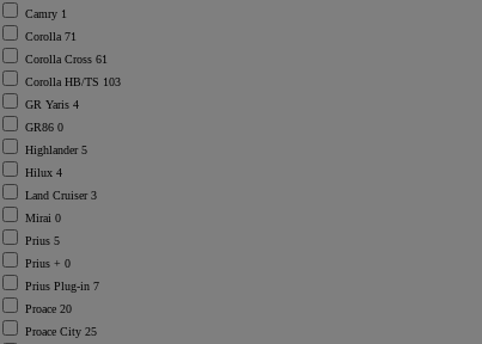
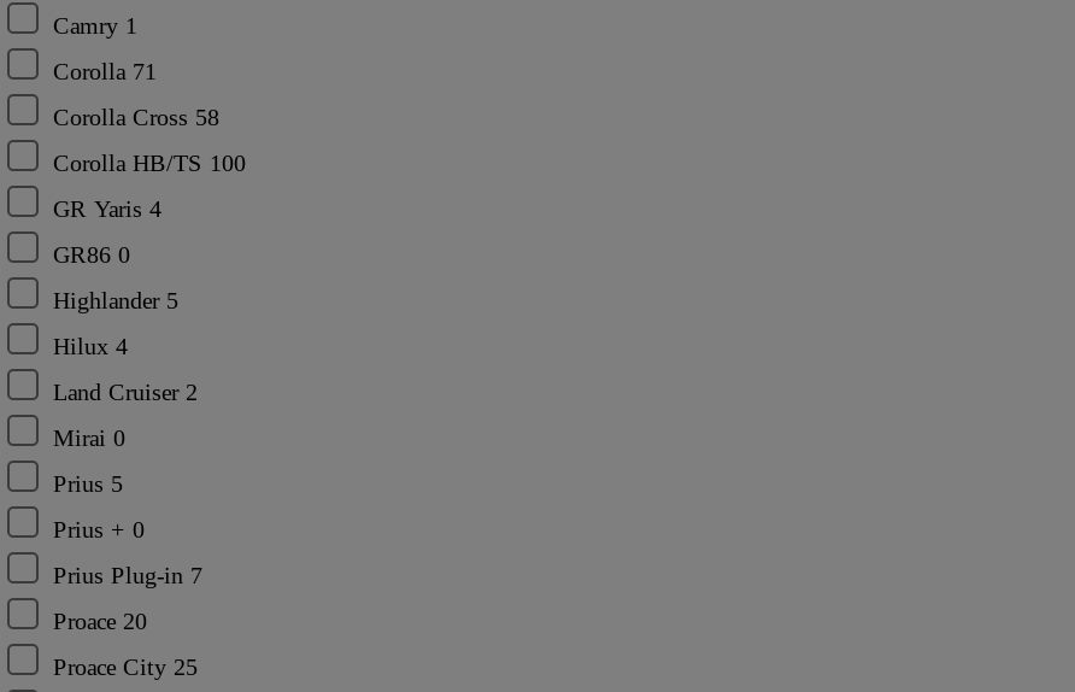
[25,52,108,65] Corolla Cross 61 -> [53,103,219,130] Corolla Cross 58
[25,75,121,88] Corolla HB/TS 103 -> [53,149,246,176] Corolla HB/TS 100
[25,188,97,202] Land Cruiser 3 -> [53,378,198,405] Land Cruiser 2

